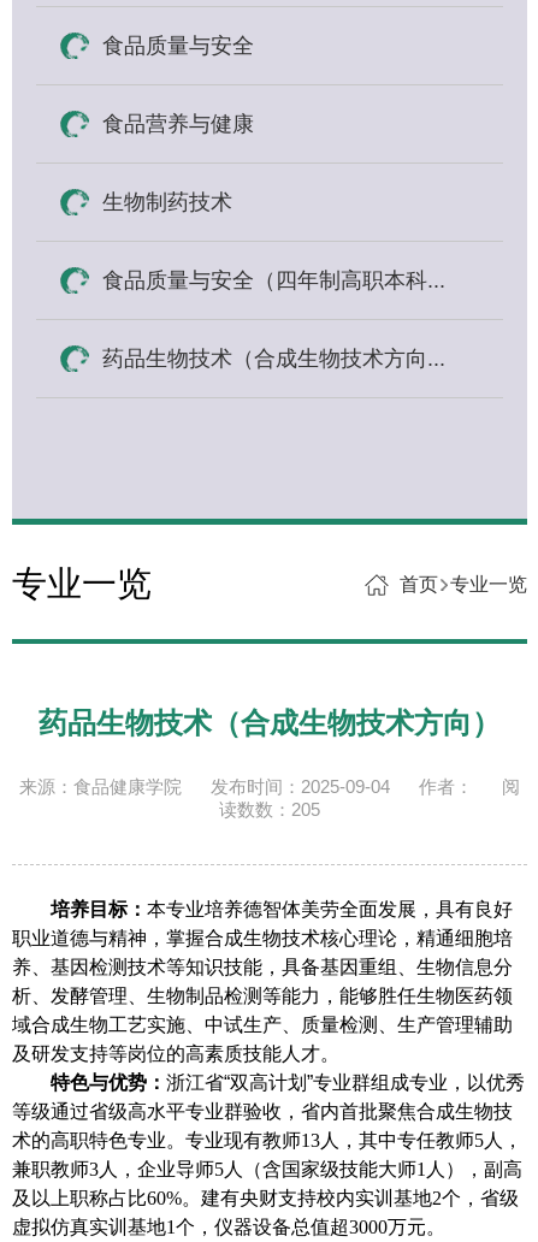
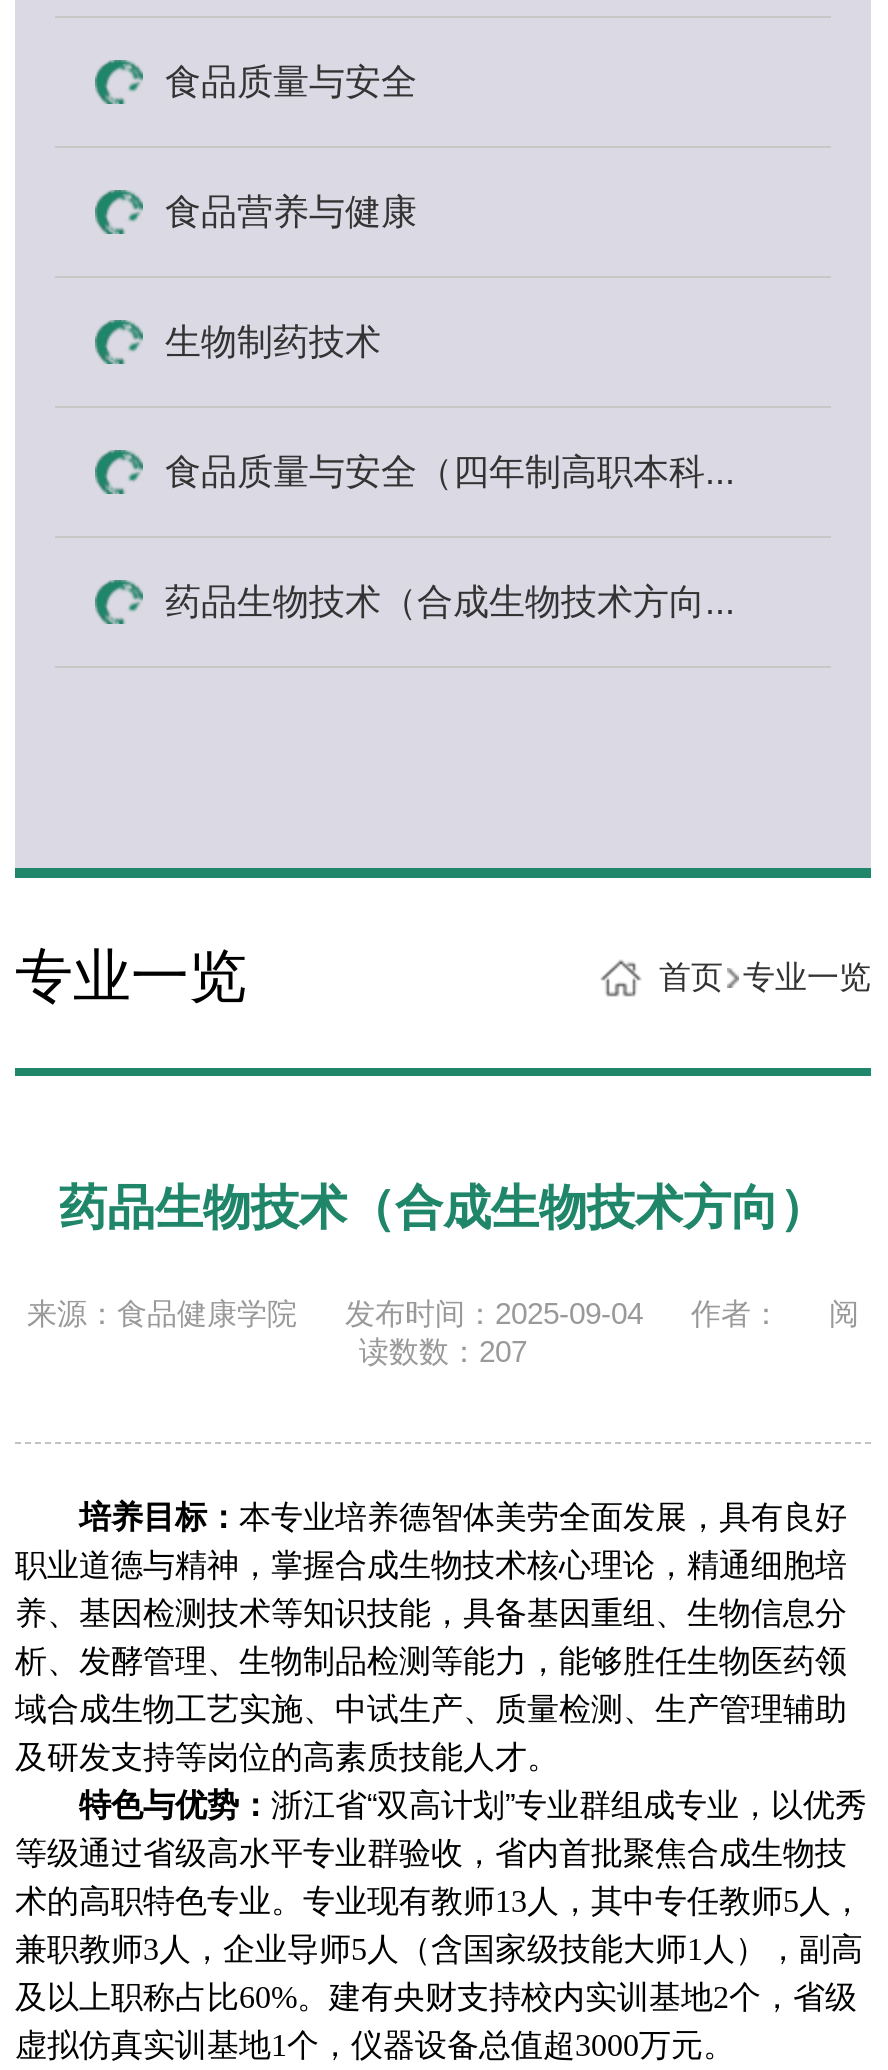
[219,799,320,820] 读数数：205 -> [359,1334,527,1368] 读数数：207

